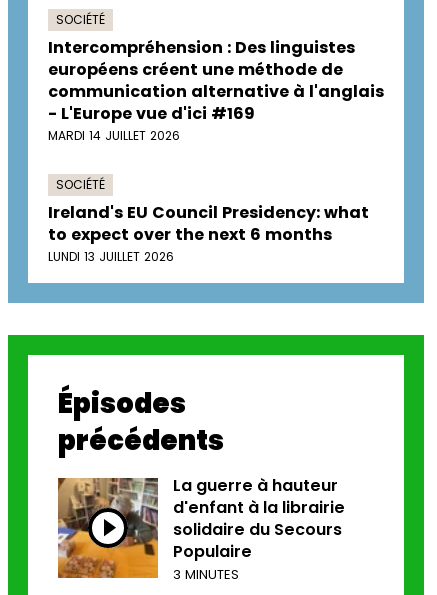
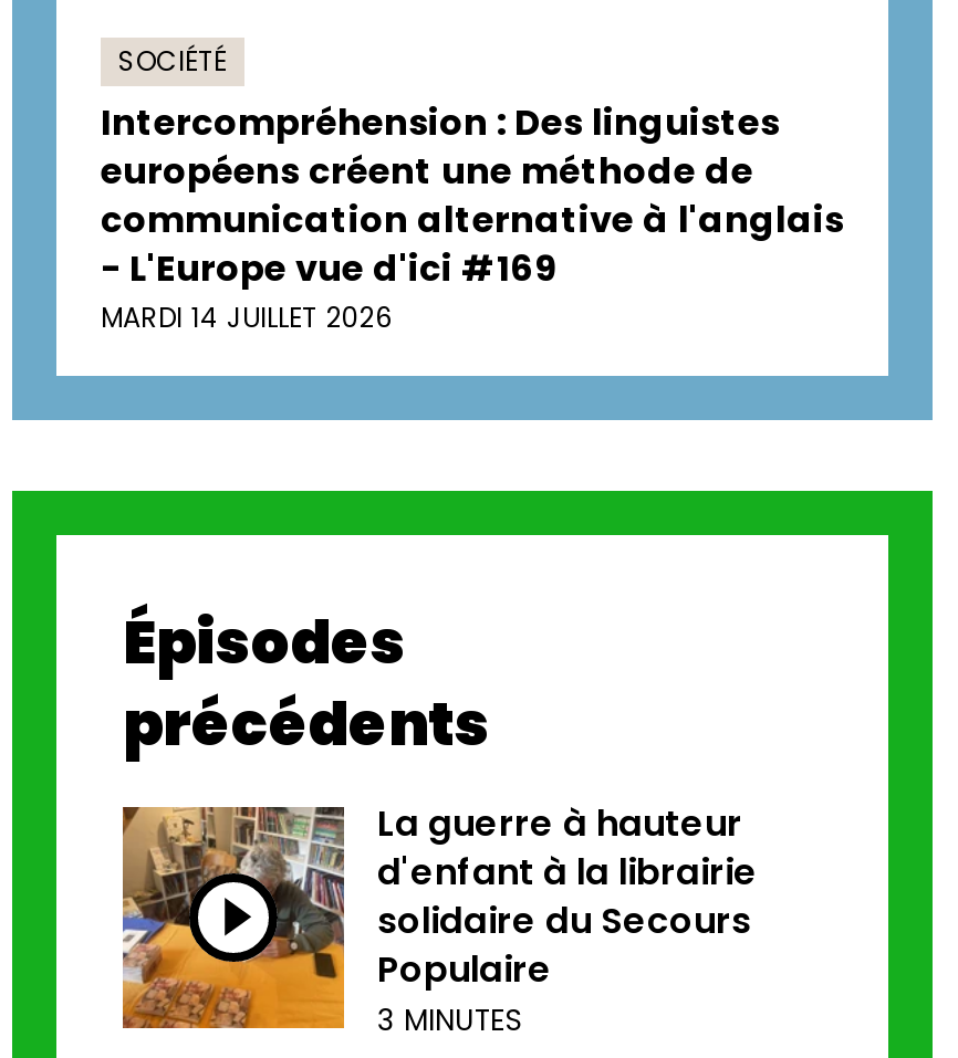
[48,176,369,265] SOCIÉTÉ | Ireland's EU Council Presidency: what | to expect over the next 6 months | LUNDI 13 JUILLET 2026 -> none

